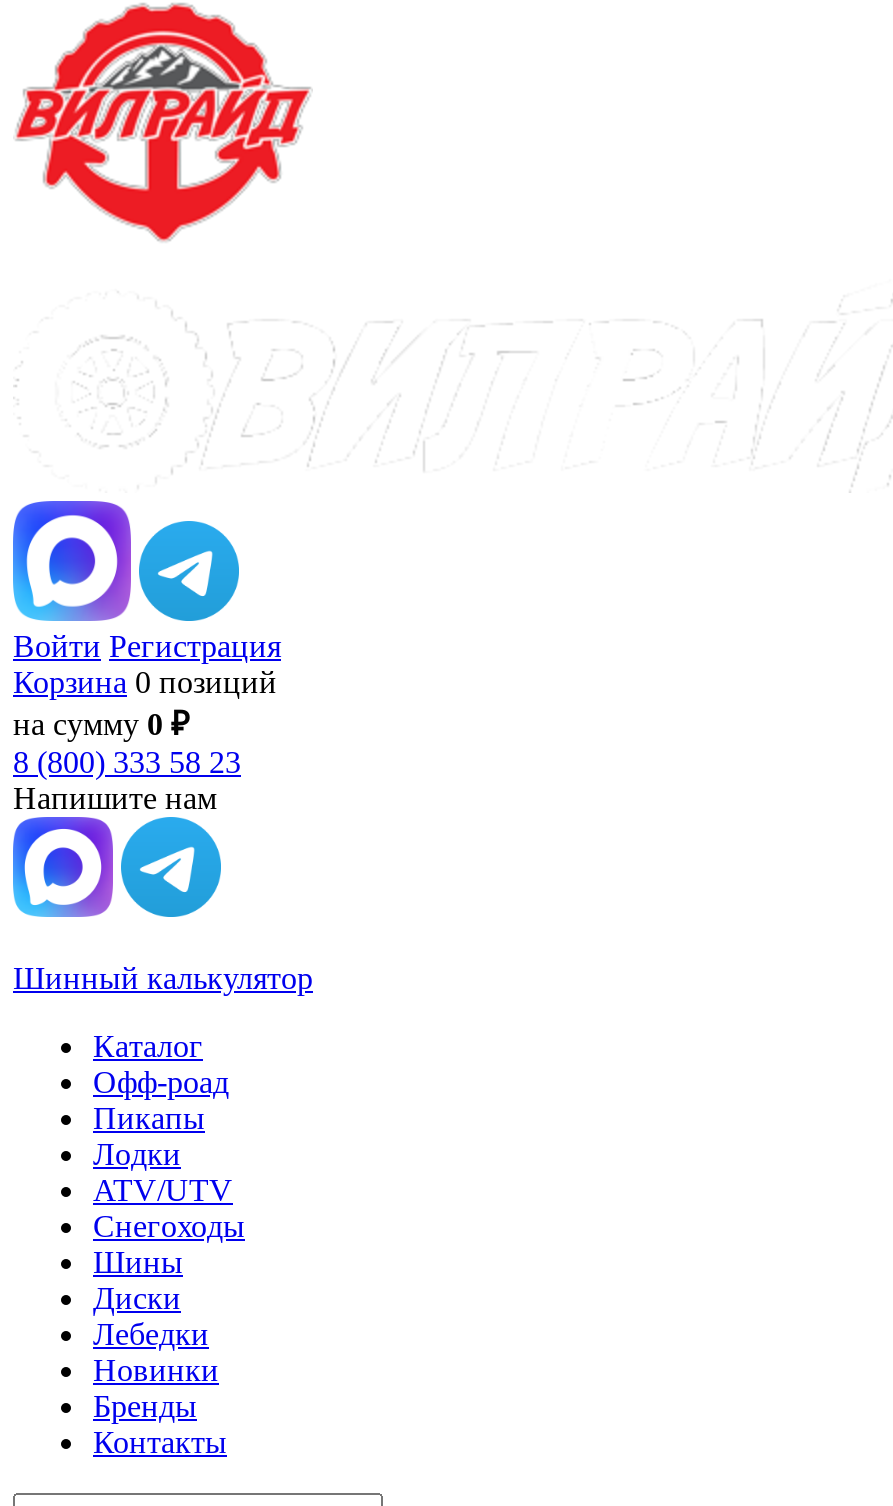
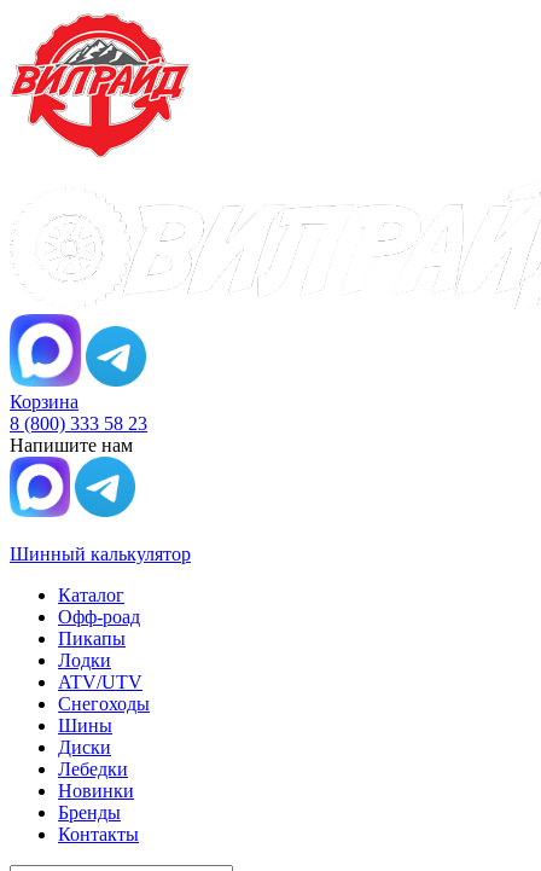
[13,629,281,741] Войти Регистрация | Корзина 0 позиций | на сумму 0 ₽ -> [10,391,78,412] Корзина

